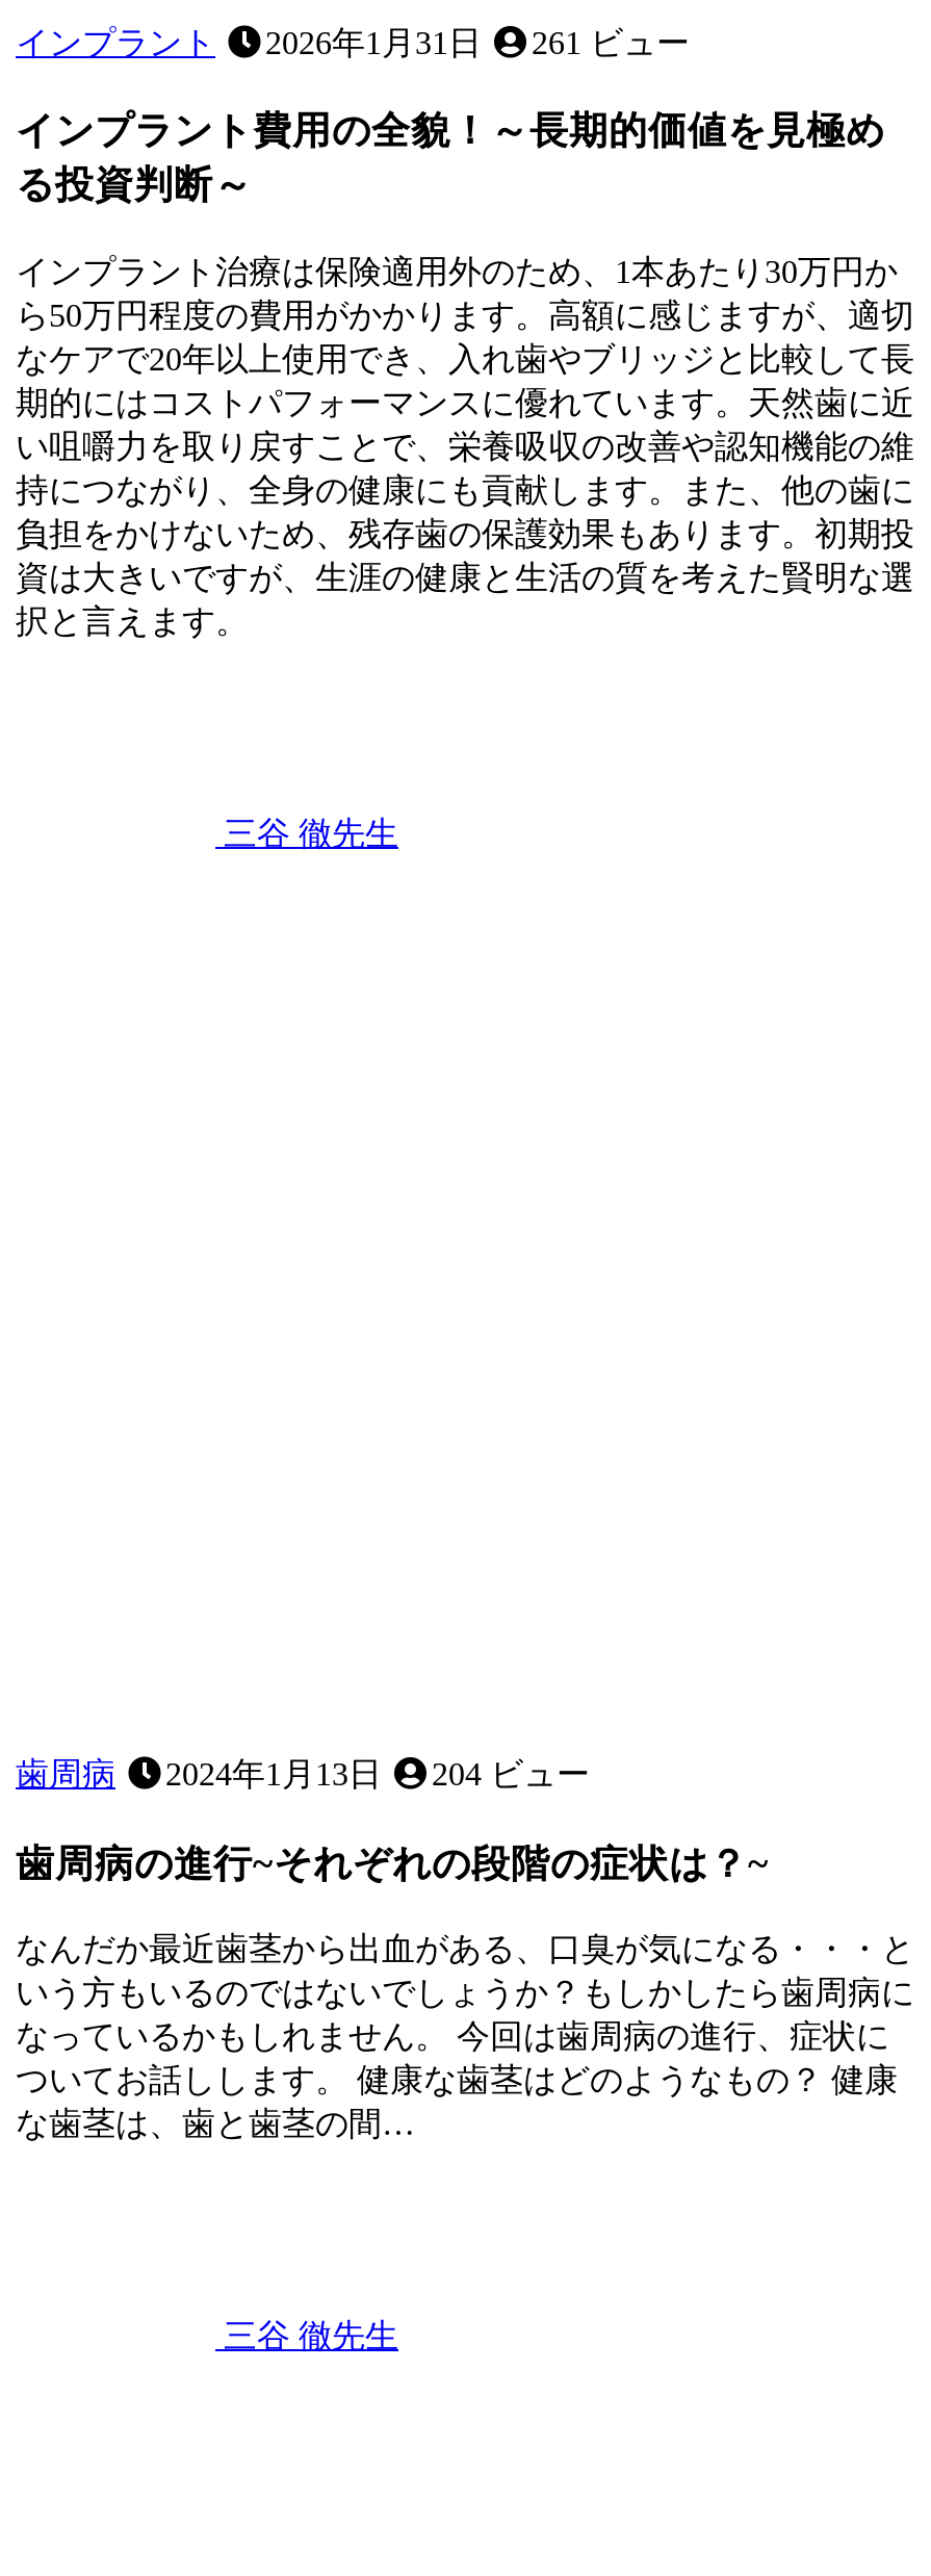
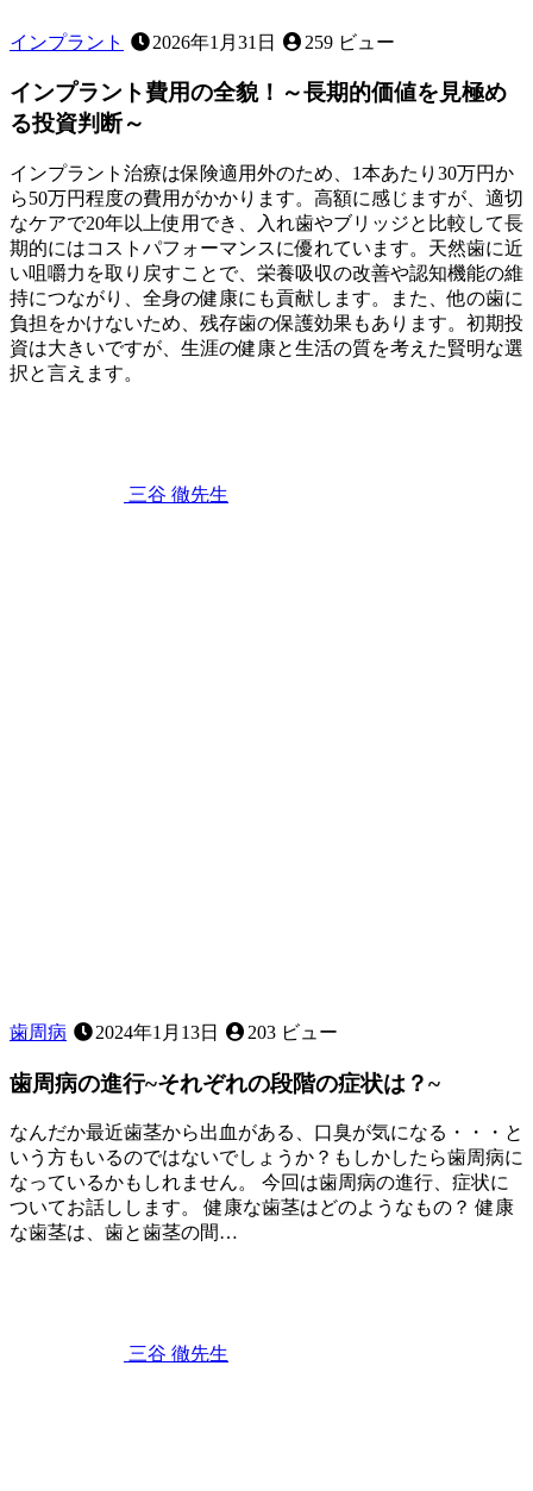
[532,24,690,59] 261 ビュー -> [305,32,395,52] 259 ビュー
[432,1756,590,1791] 204 ビュー -> [247,1022,338,1042] 203 ビュー

